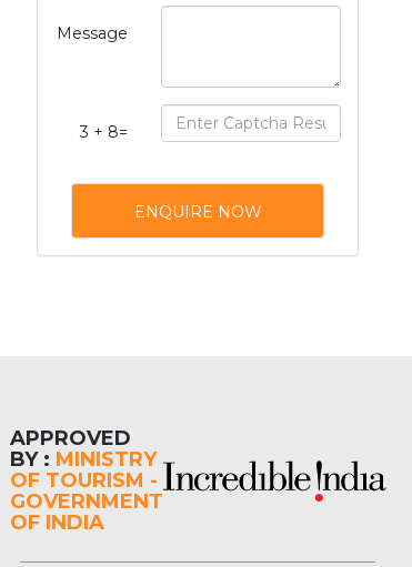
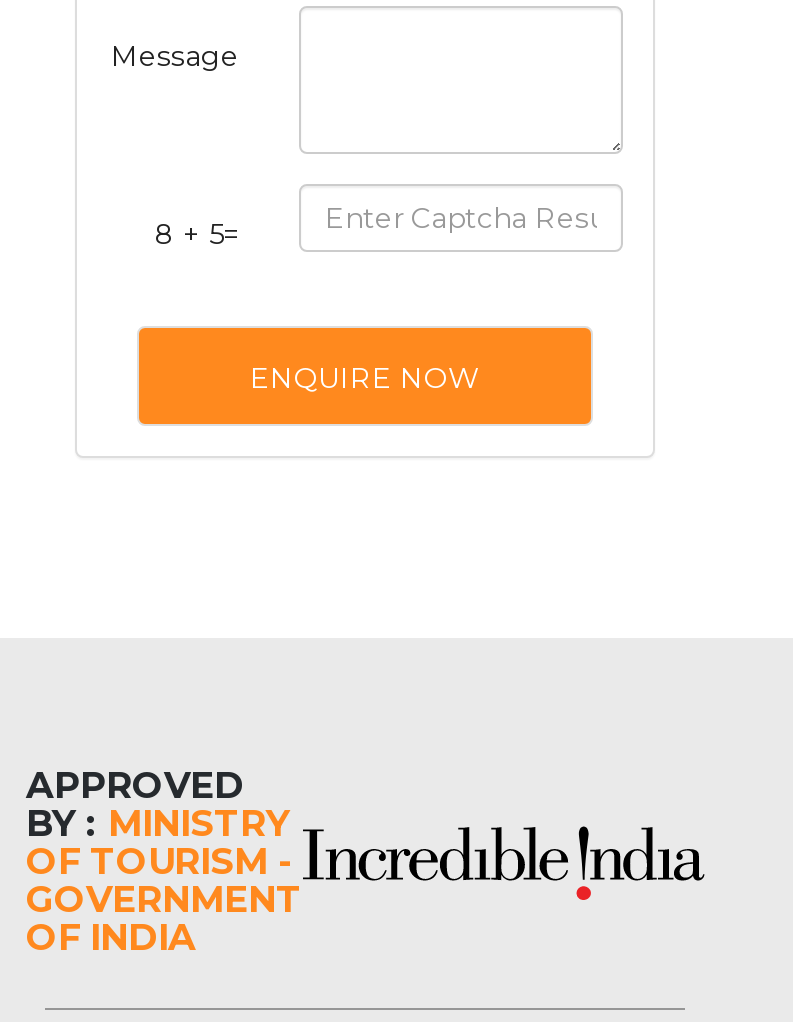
[80,122,128,142] 3 + 8= -> [155,216,239,252] 8 + 5=

